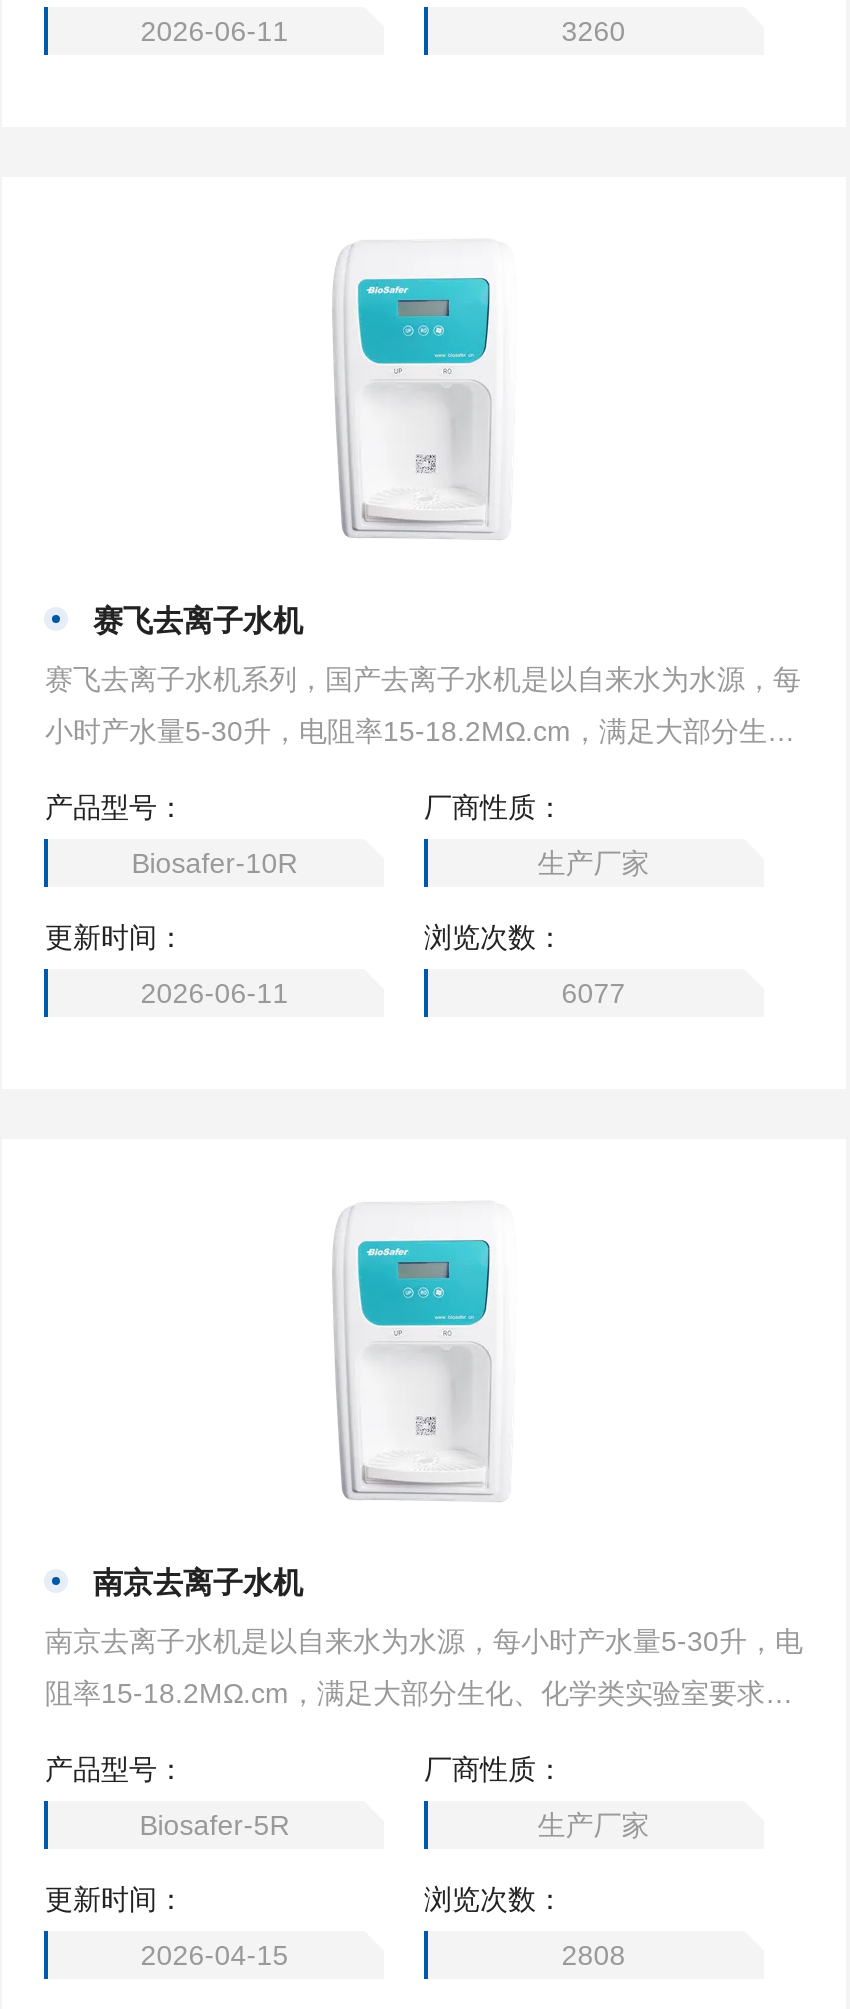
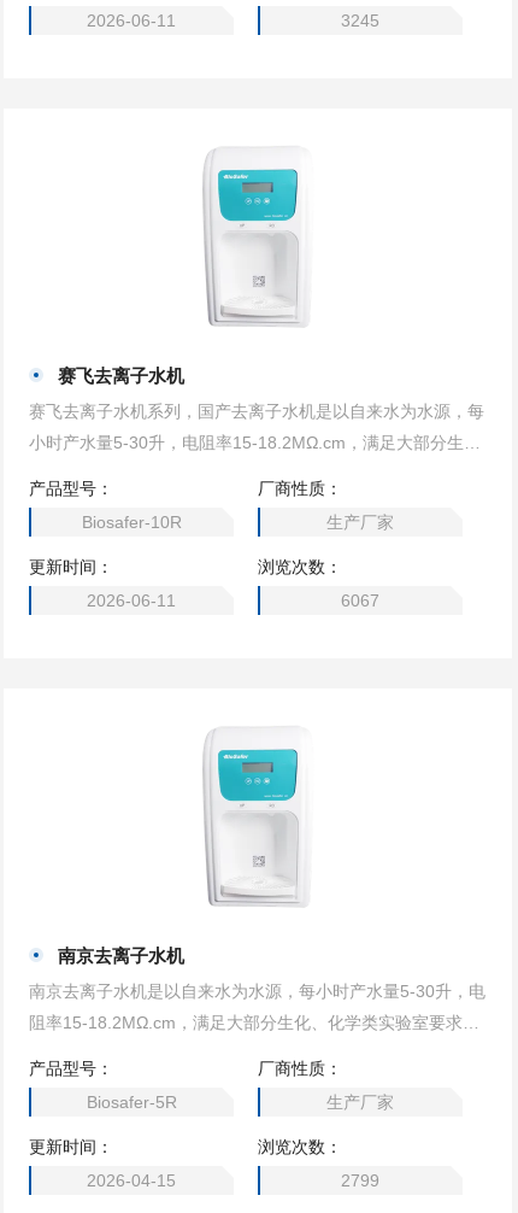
[562,15,626,47] 3260 -> [341,11,379,30] 3245
[562,977,626,1009] 6077 -> [341,591,379,610] 6067
[562,1939,626,1971] 2808 -> [341,1171,379,1190] 2799

